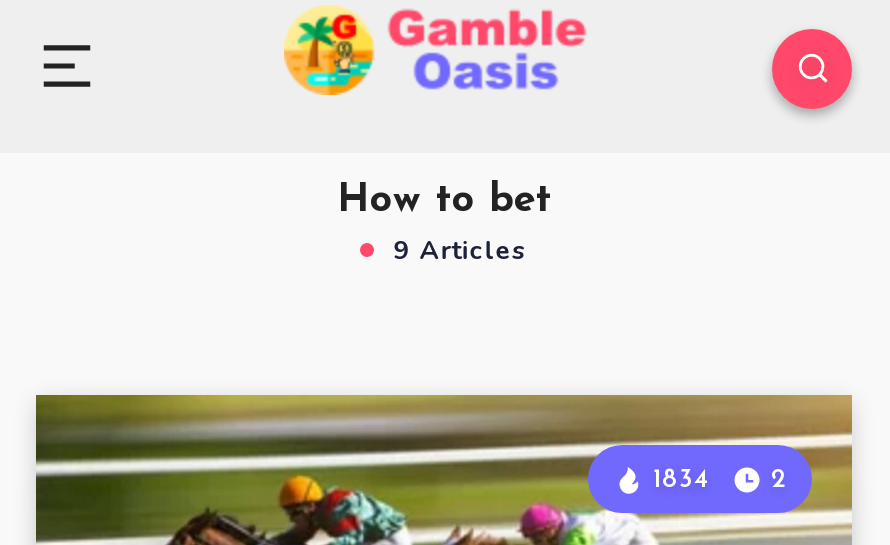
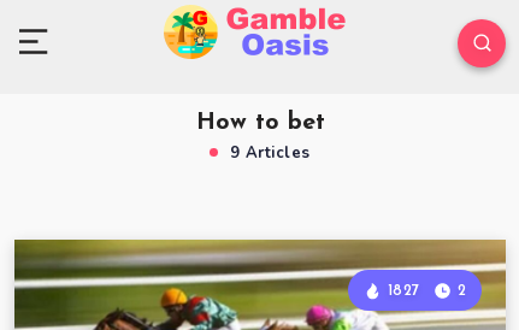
[644,467,709,493] 1834 -> [382,283,420,299] 1827

